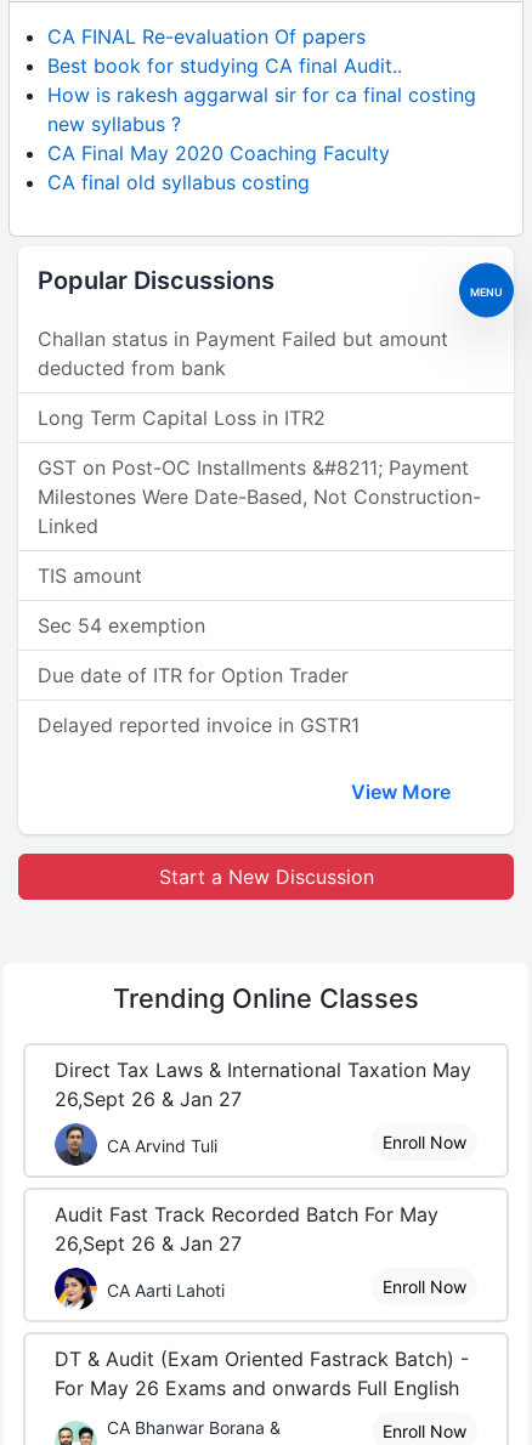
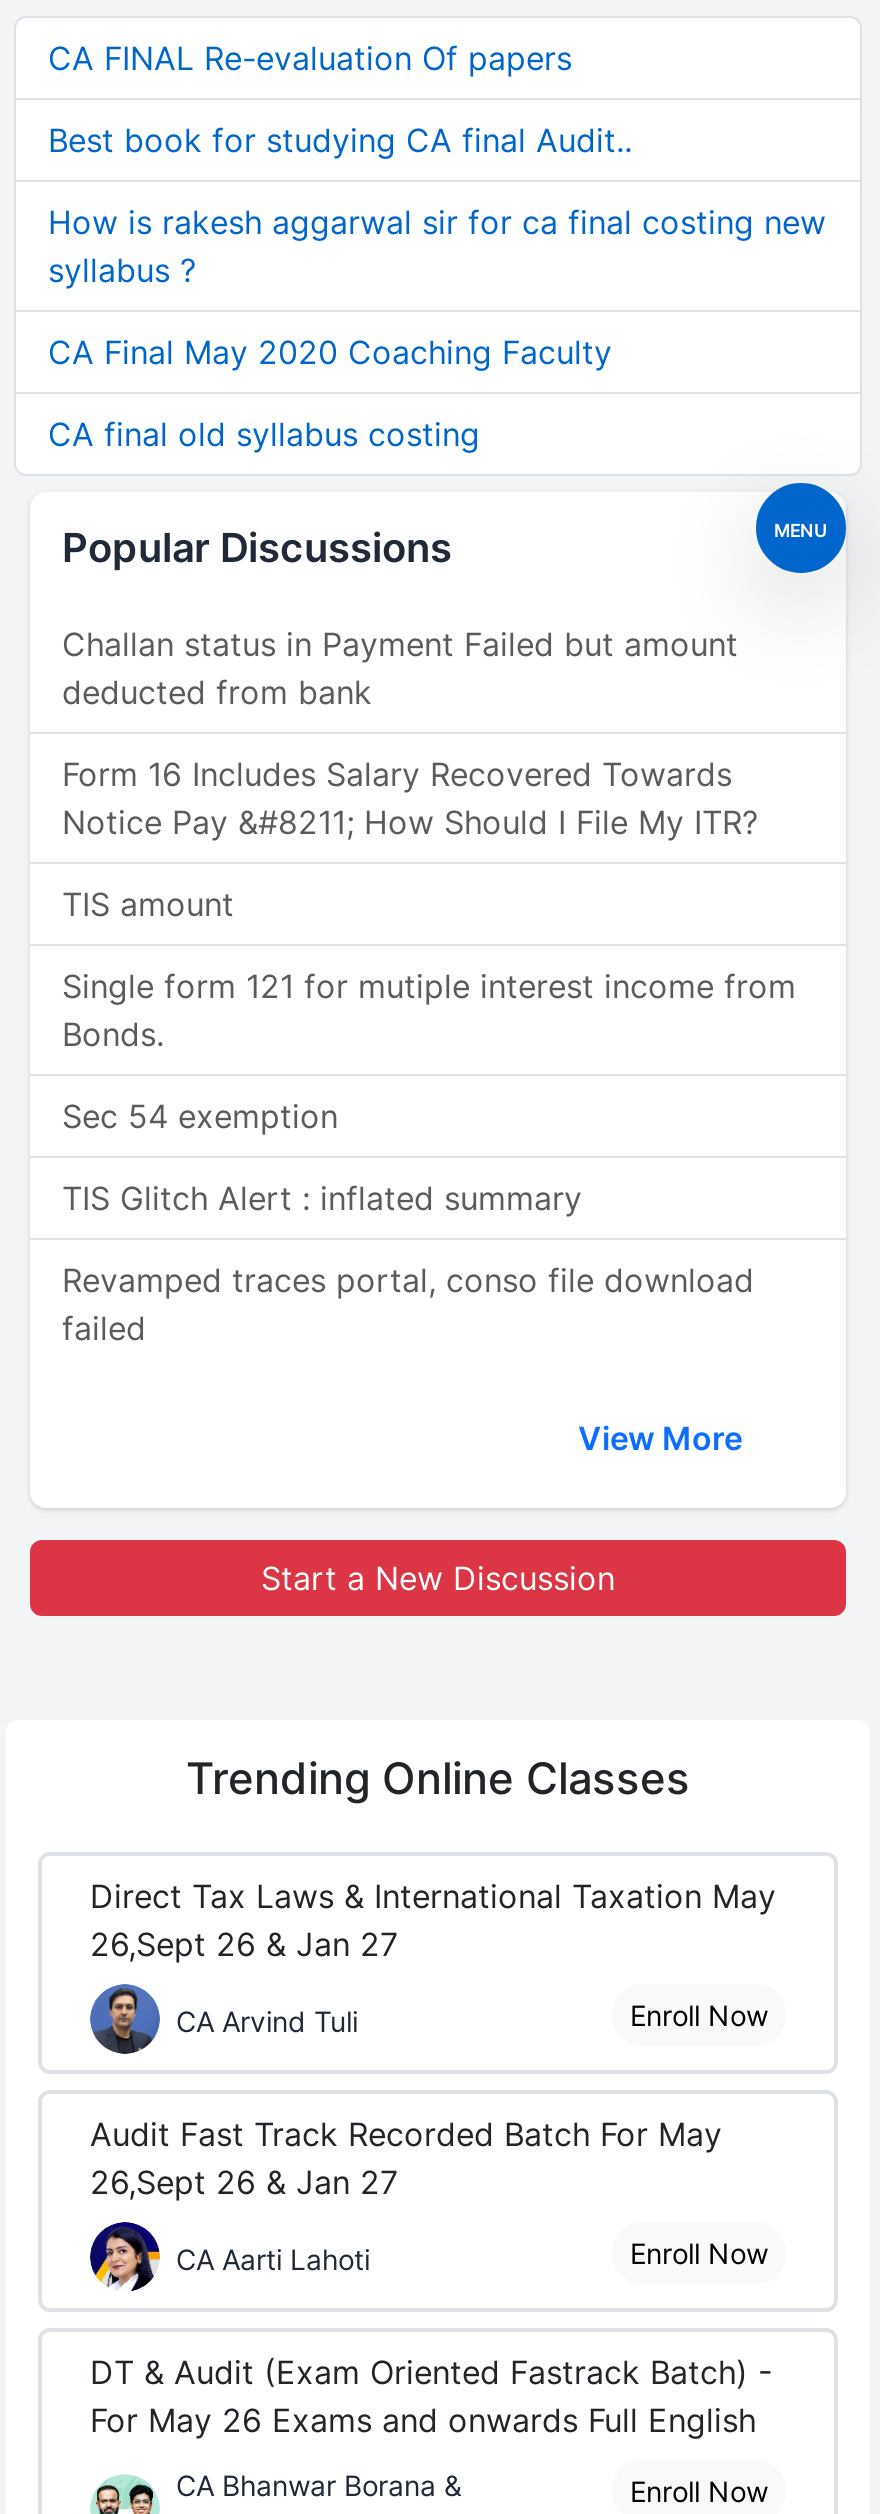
[38,406,481,538] Long Term Capital Loss in ITR2 | GST on Post-OC Installments &#8211; Payment | Milestones Were Date-Based, Not Construction- | Linked -> [62,754,758,842] Form 16 Includes Salary Recovered Towards | Notice Pay &#8211; How Should I File My ITR?
moved [38,563,142,588] -> [62,884,234,924]: TIS amount
none -> [62,966,796,1054] Single form 121 for mutiple interest income from | Bonds.
[38,663,349,687] Due date of ITR for Option Trader -> [62,1178,582,1218] TIS Glitch Alert : inflated summary
[38,713,360,737] Delayed reported invoice in GSTR1 -> [62,1260,754,1348] Revamped traces portal, conso file download | failed

